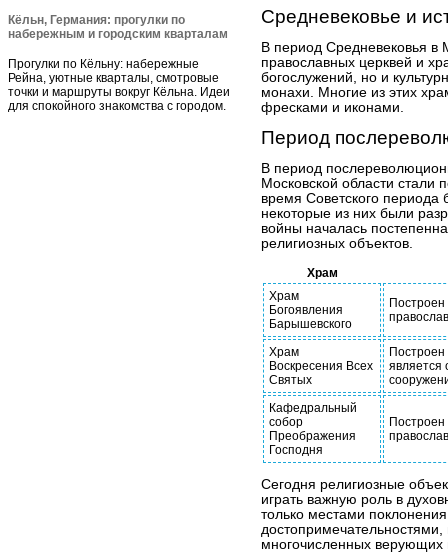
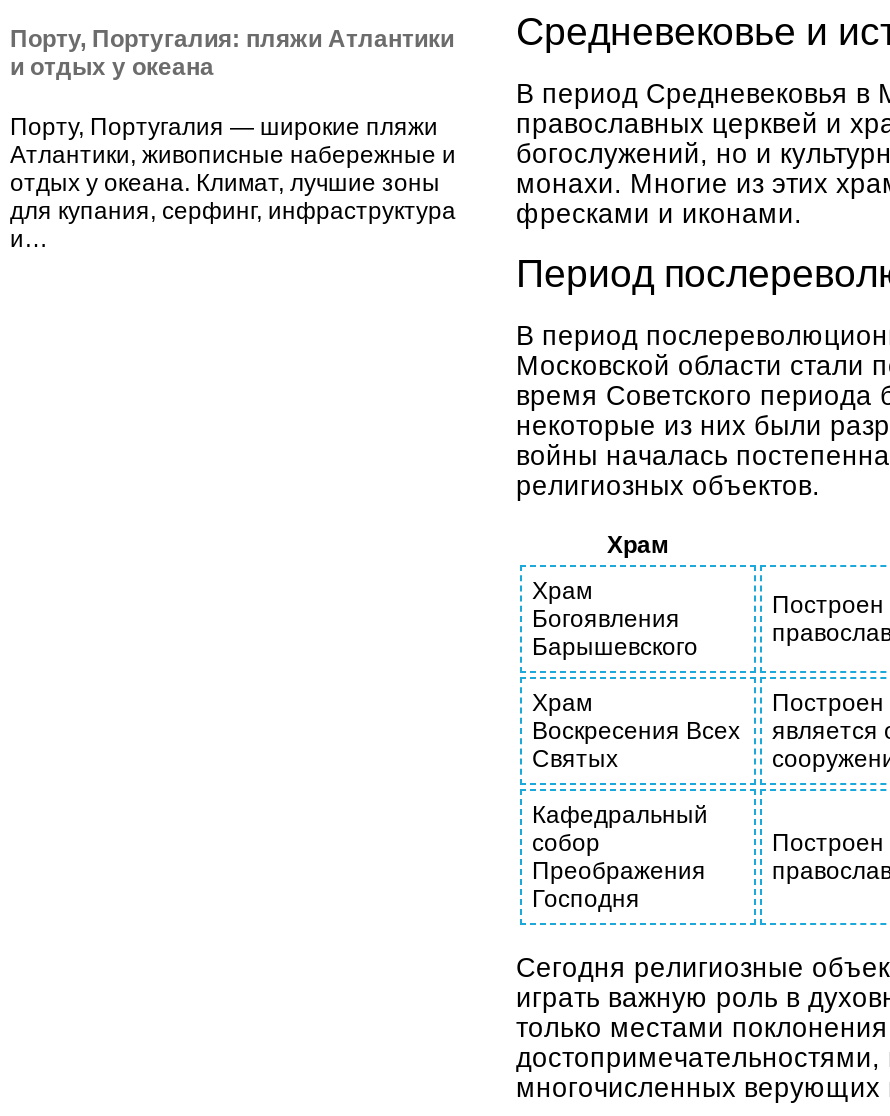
[8,13,228,41] Кёльн, Германия: прогулки по | набережным и городским кварталам -> [10,25,454,81] Порту, Португалия: пляжи Атлантики | и отдых у океана
[8,57,230,113] Прогулки по Кёльну: набережные | Рейна, уютные кварталы, смотровые | точки и маршруты вокруг Кёльна. Идеи | для спокойного знакомства с городом. -> [10,113,456,253] Порту, Португалия — широкие пляжи | Атлантики, живописные набережные и | отдых у океана. Климат, лучшие зоны | для купания, серфинг, инфраструктура | и…

